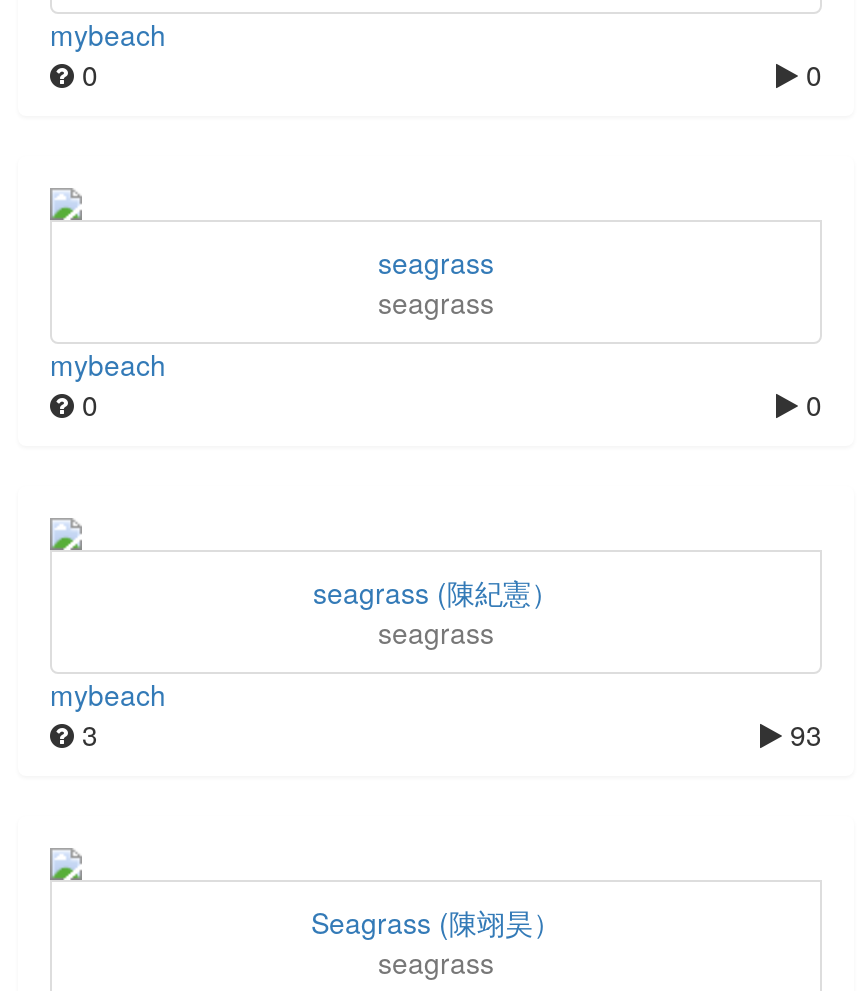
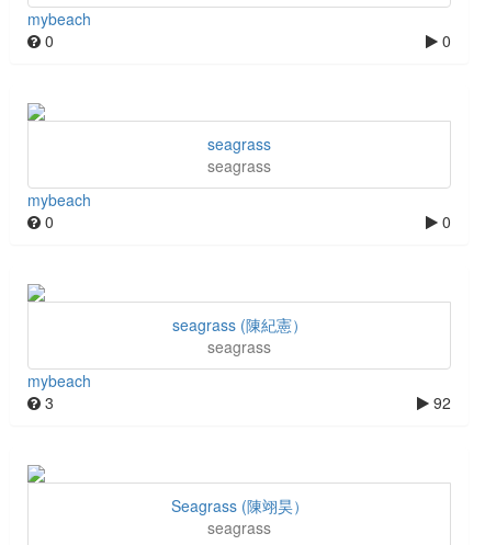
[782,714,822,754] 93 -> [429,391,451,413] 92

